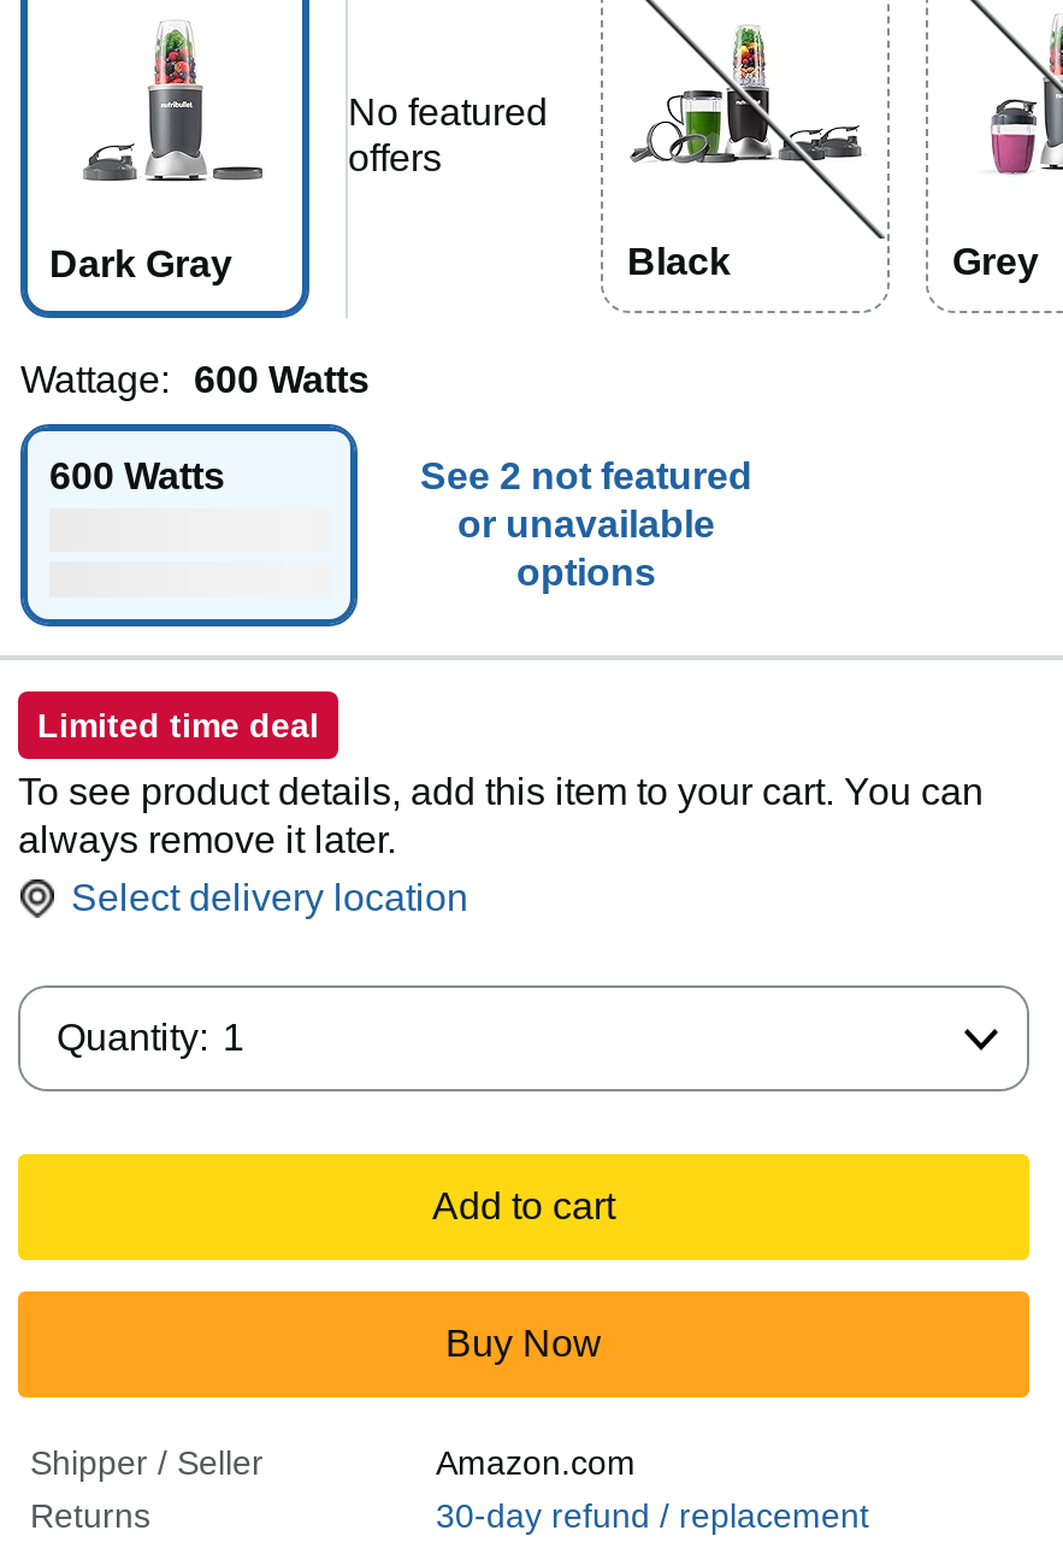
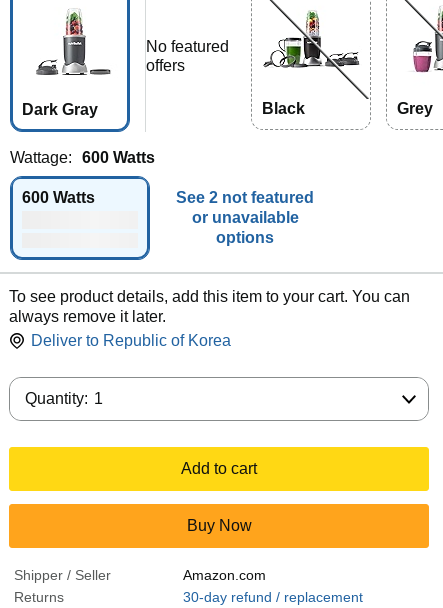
[37,706,319,745] Limited time deal -> none
[71,877,468,918] Select delivery location -> [31,332,231,349] Deliver to Republic of Korea

